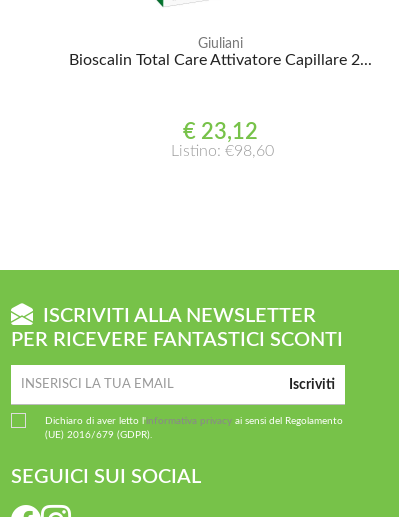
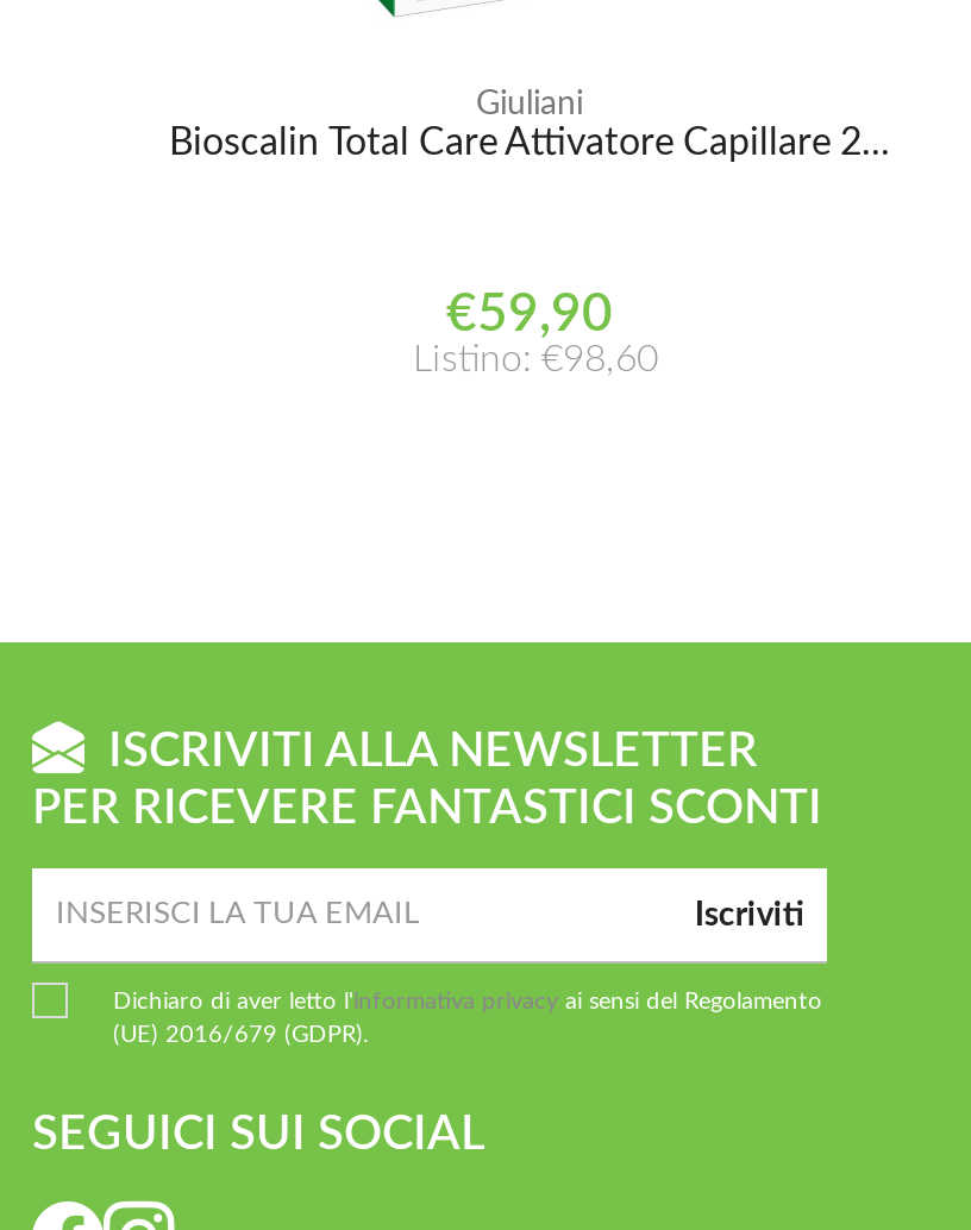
[182,121,257,143] € 23,12 -> [446,288,613,340] €59,90

